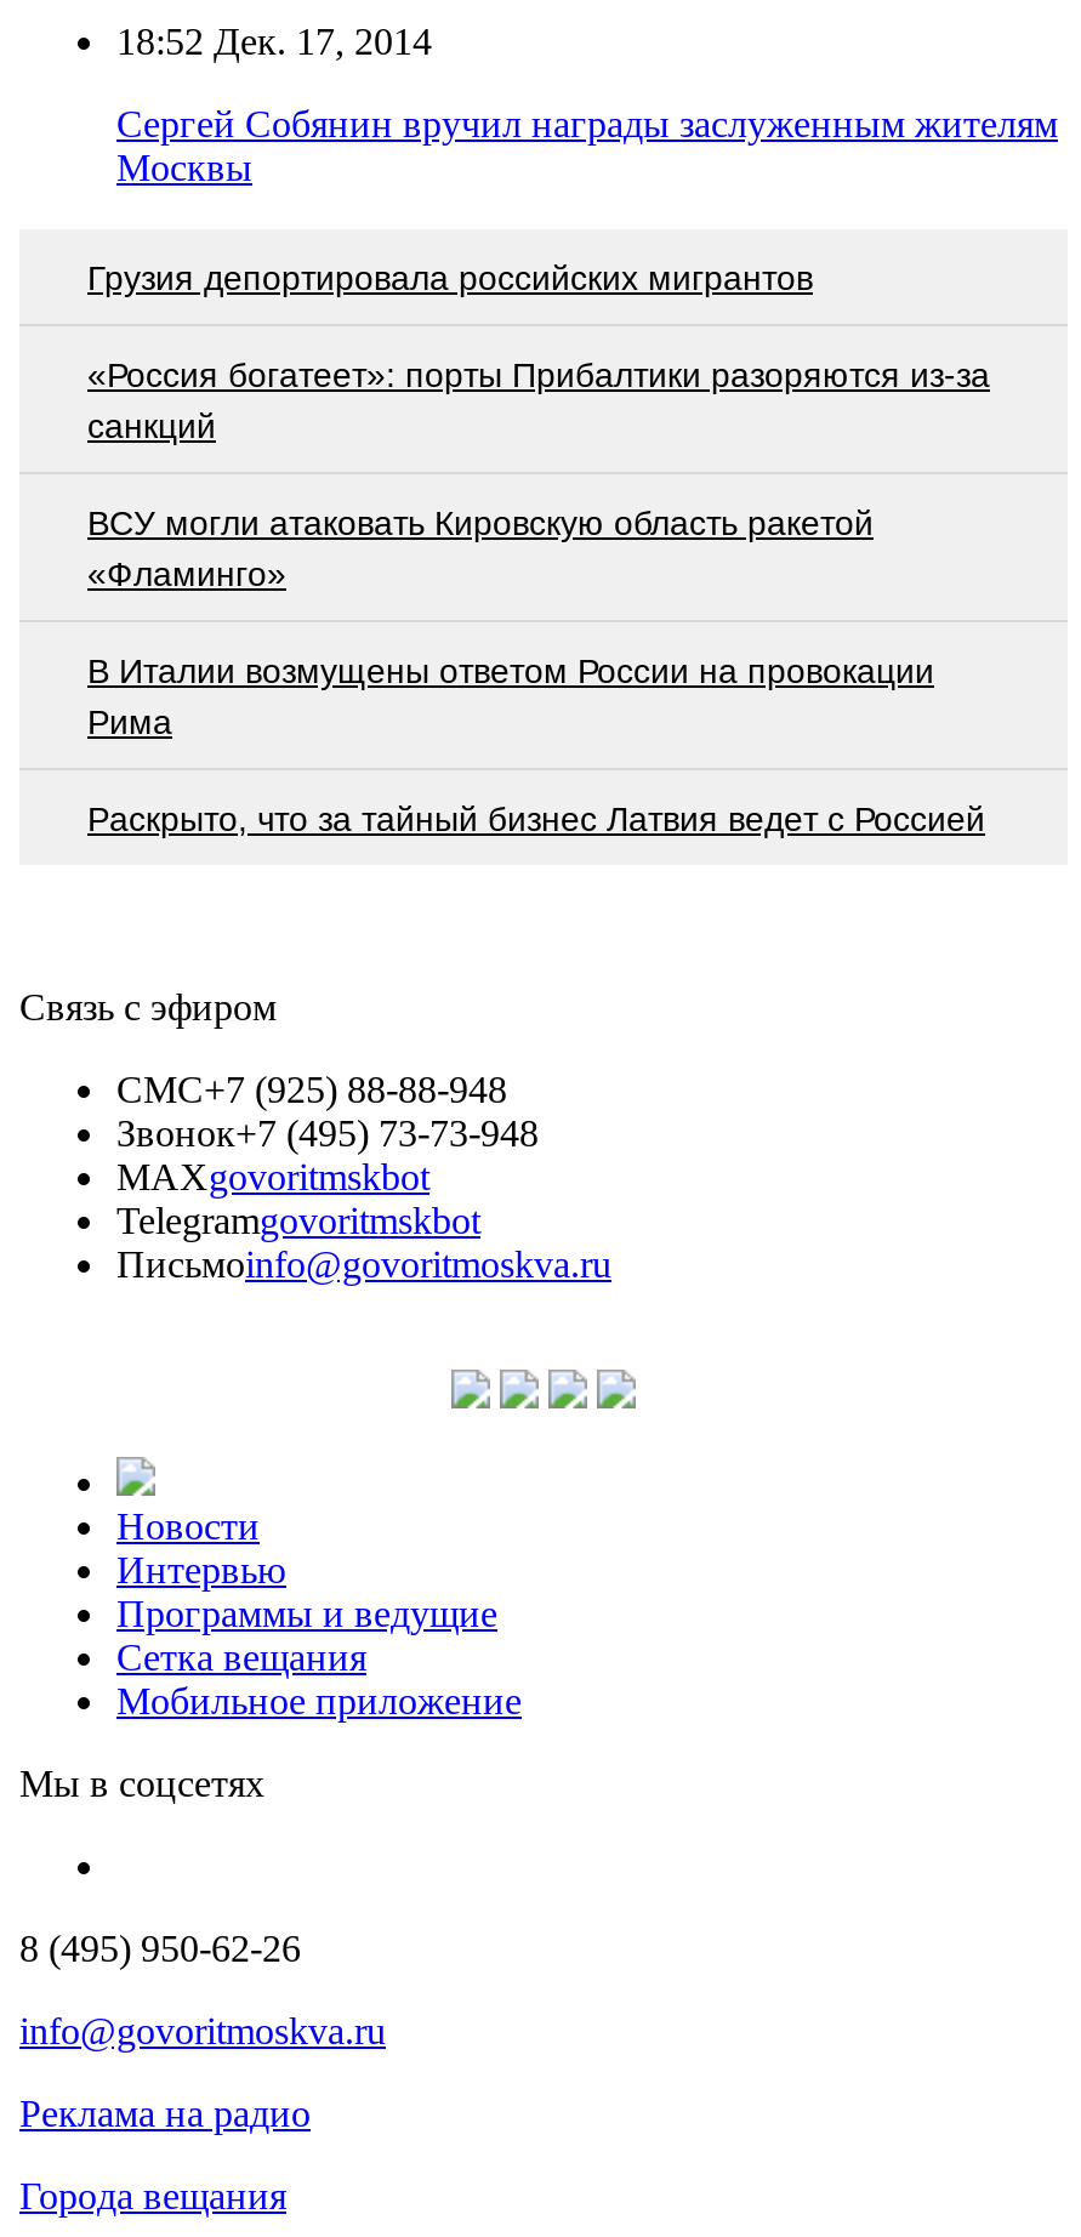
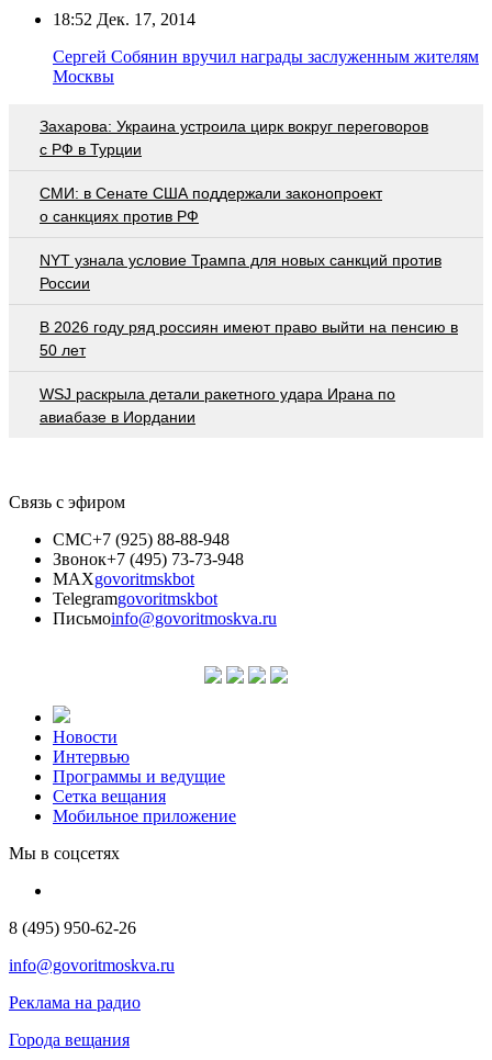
[87,257,813,296] Грузия депортировала российских мигрантов -> [40,117,428,158] Захарова: Украина устроила цирк вокруг переговоров | с РФ в Турции
[87,354,990,444] «Россия богатеет»: порты Прибалтики разоряются из-за | санкций -> [40,184,382,225] СМИ: в Сенате США поддержали законопроект | о санкциях против РФ
[87,502,874,592] ВСУ могли атаковать Кировскую область ракетой | «Фламинго» -> [40,251,441,291] NYT узнала условие Трампа для новых санкций против | России
[87,650,934,740] В Италии возмущены ответом России на провокации | Рима -> [40,318,458,358] В 2026 году ряд россиян имеют право выйти на пенсию в | 50 лет
[87,798,985,837] Раскрыто, что за тайный бизнес Латвия ведет с Россией -> [40,385,395,425] WSJ раскрыла детали ракетного удара Ирана по | авиабазе в Иордании

